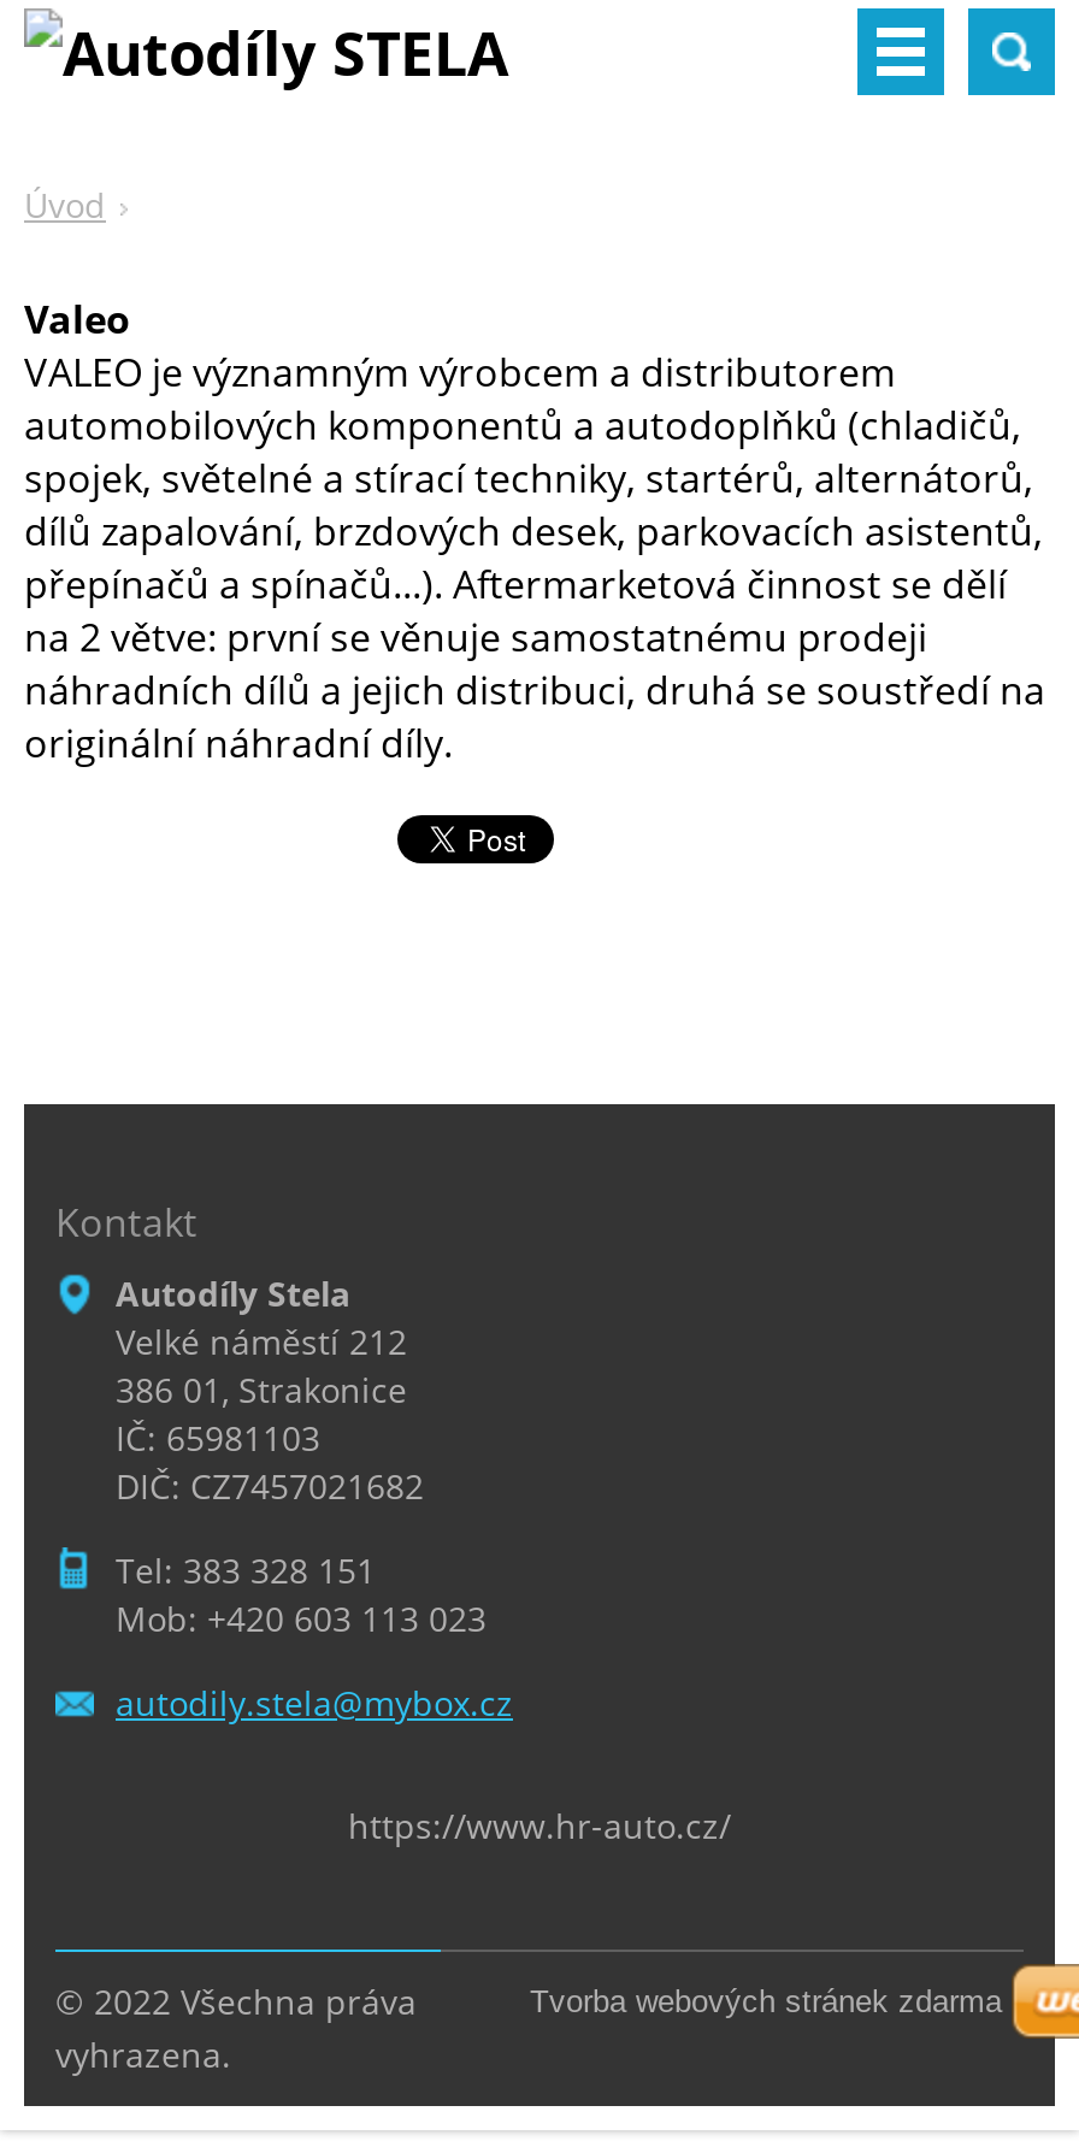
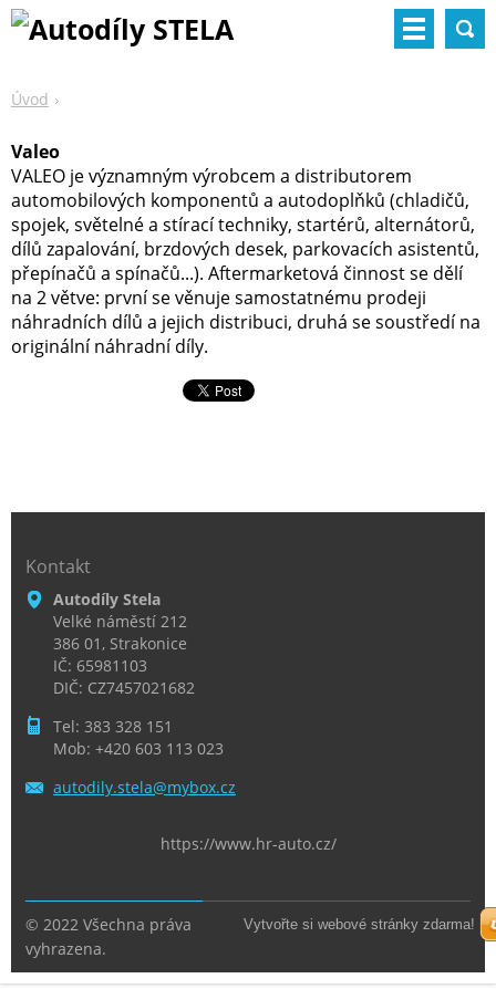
[530,1983,1002,2019] Tvorba webových stránek zdarma -> [244,916,475,933] Vytvořte si webové stránky zdarma!

